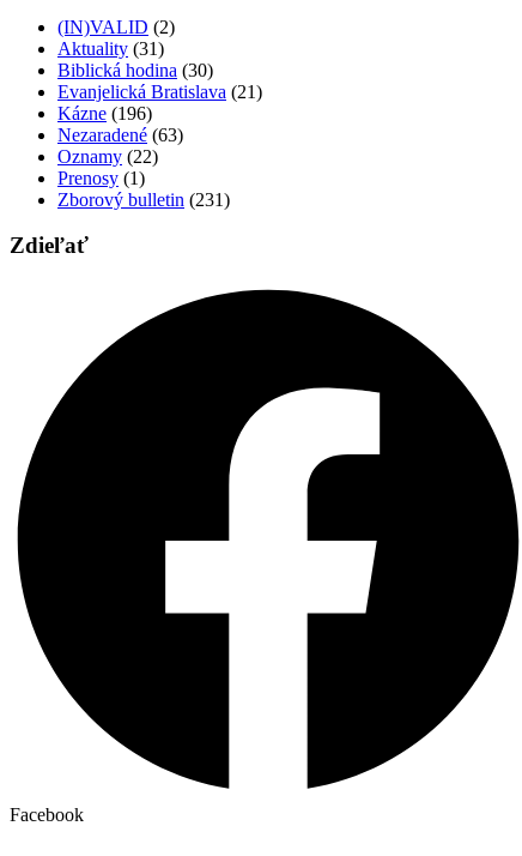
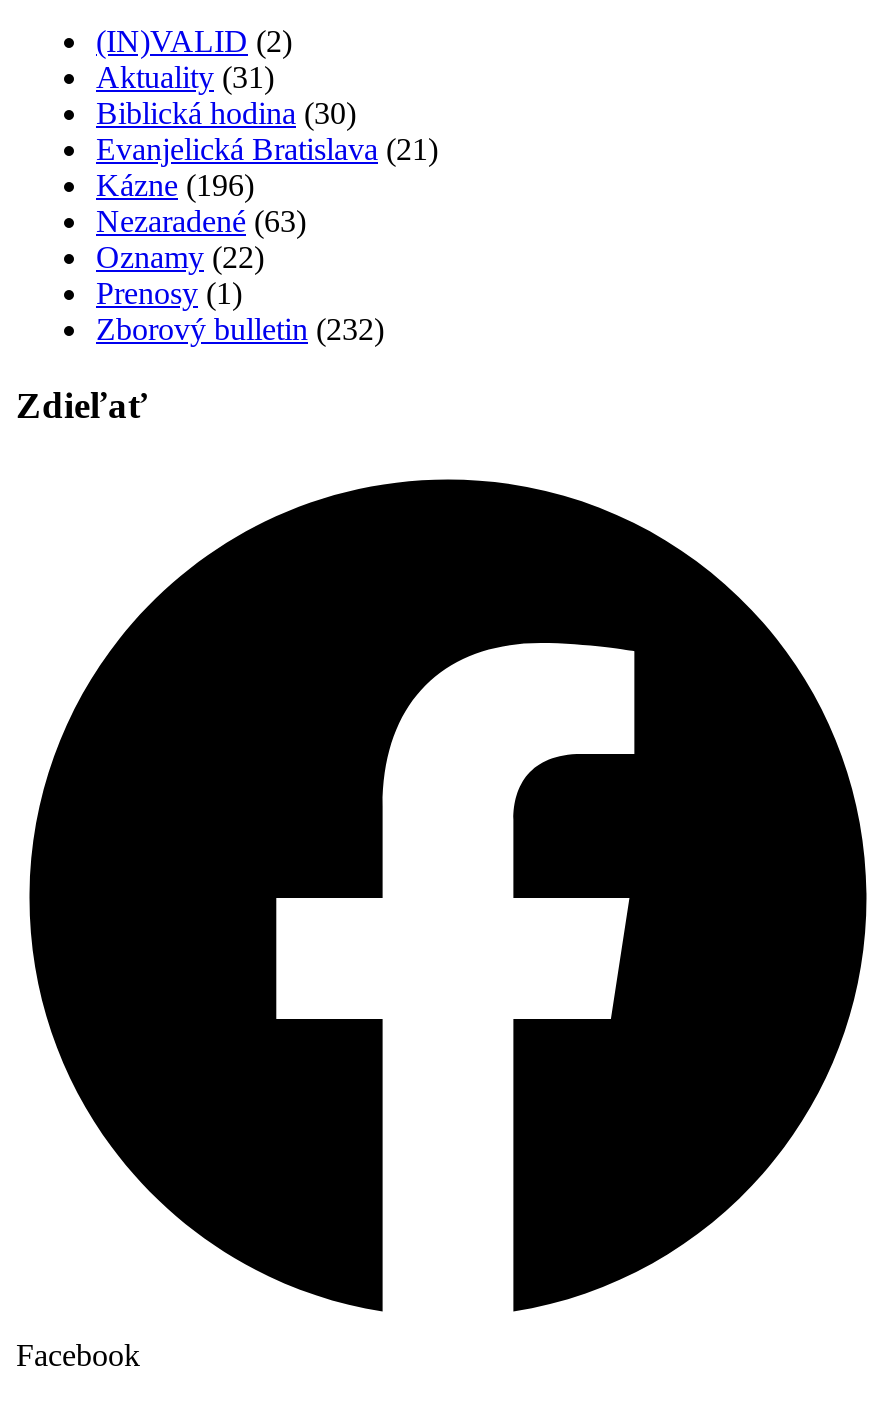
[57,189,230,209] Zborový bulletin (231) -> [96,311,384,345] Zborový bulletin (232)

